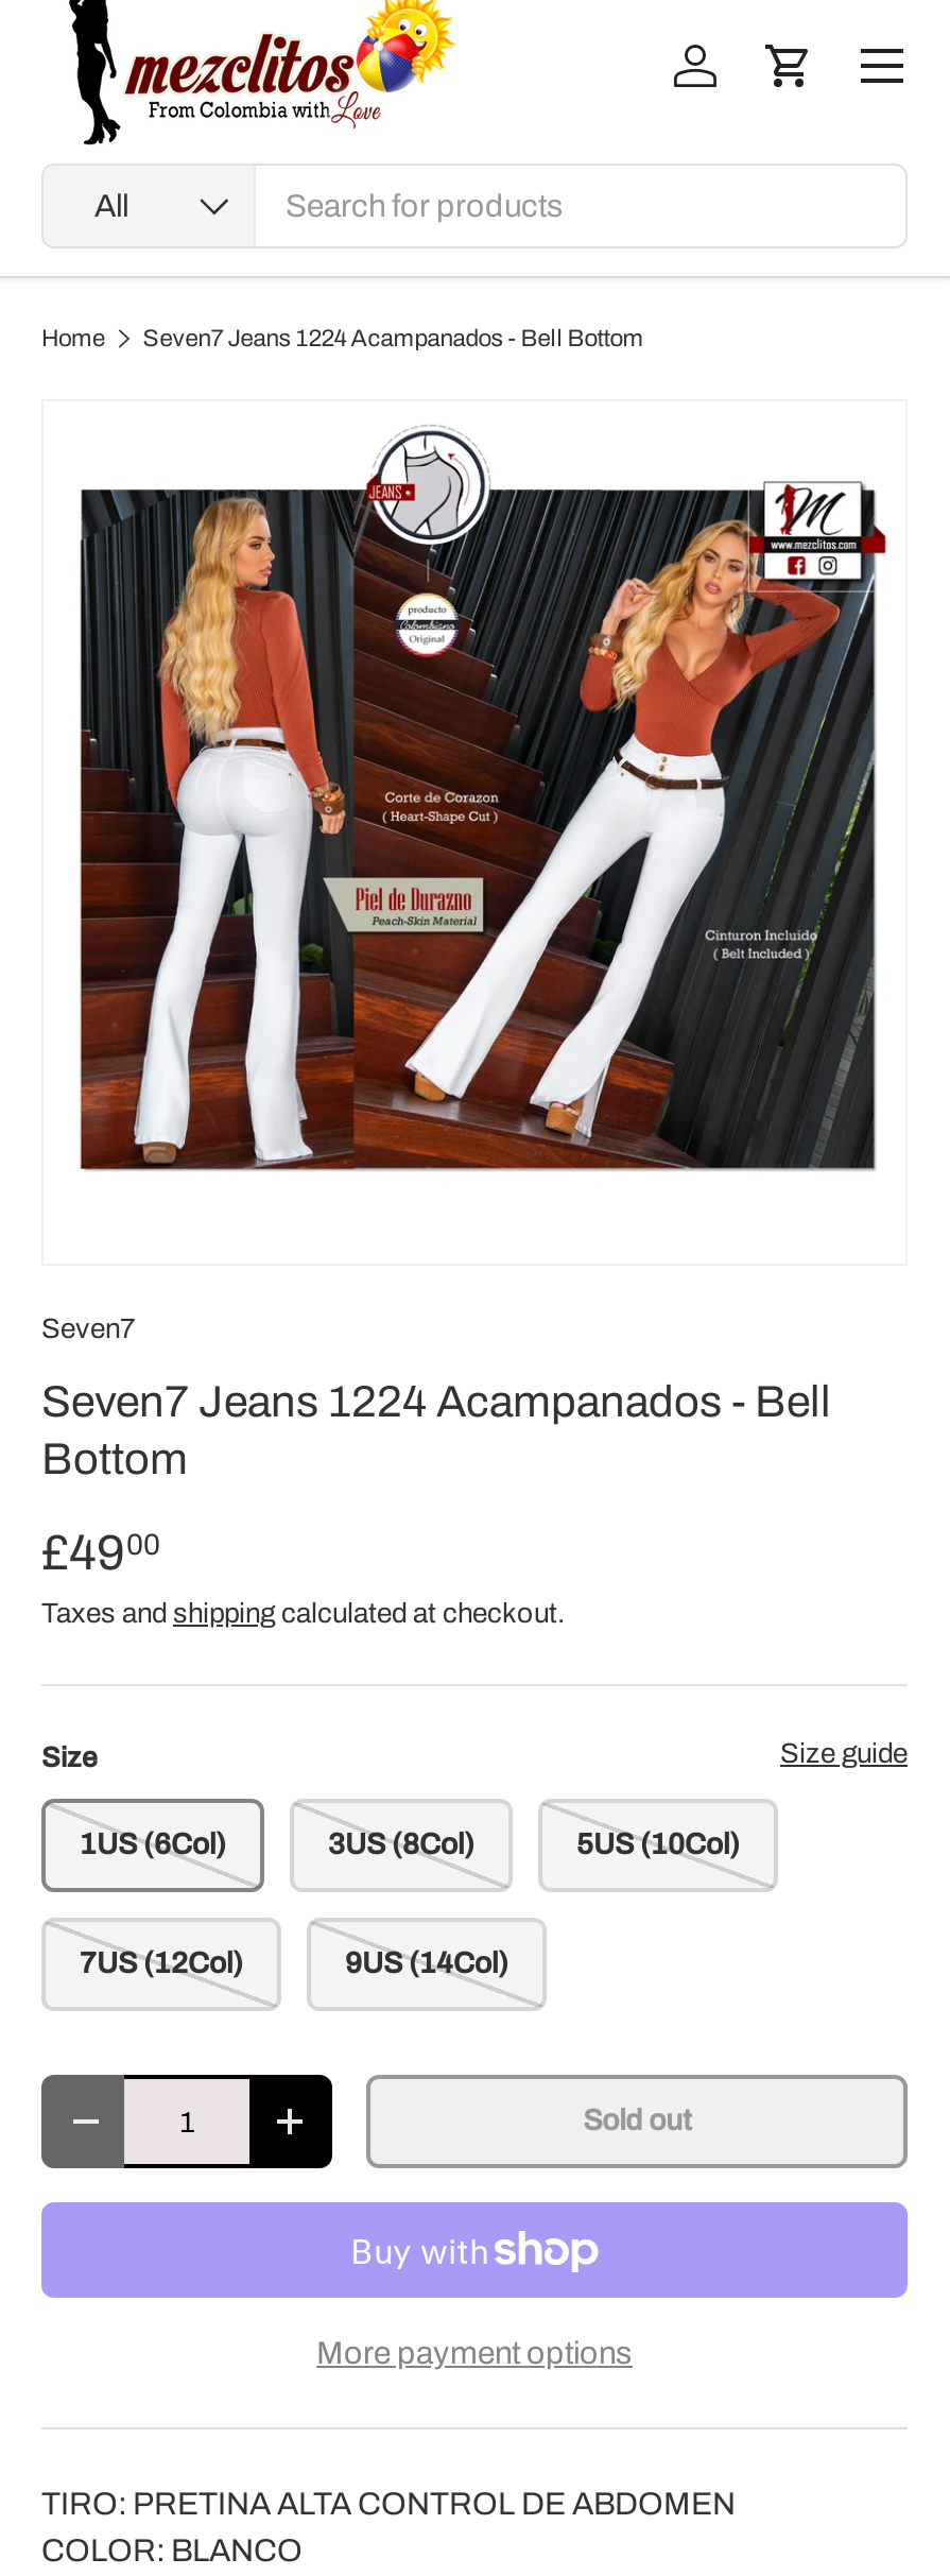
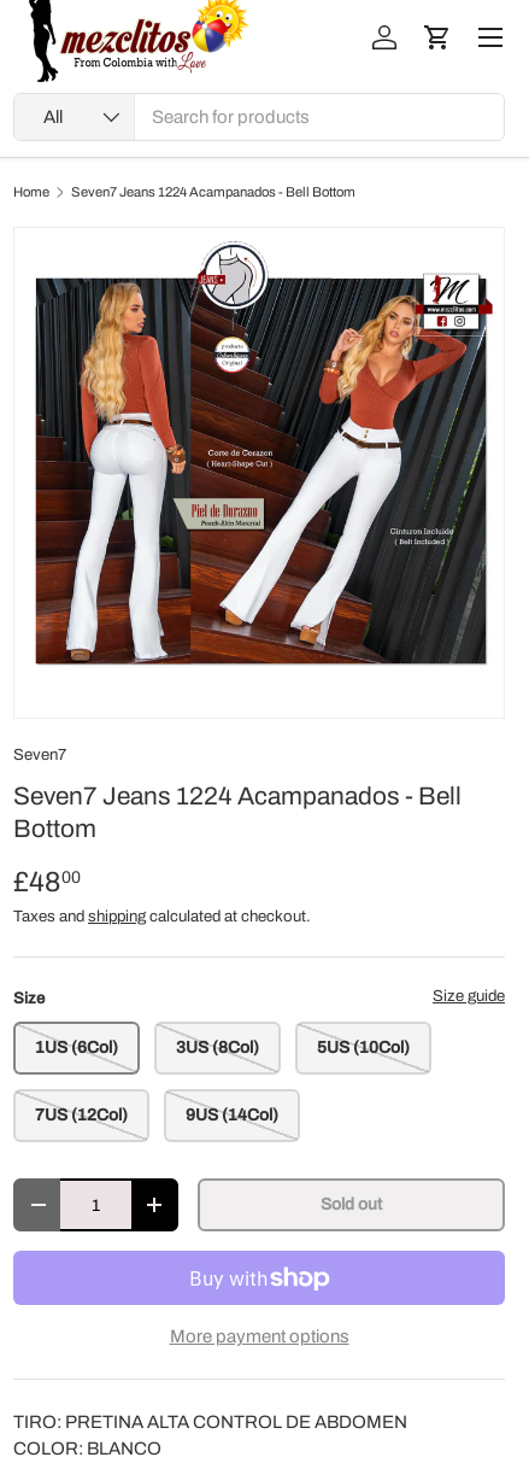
[41,1527,160,1580] £4900 -> [13,867,81,897] £4800

